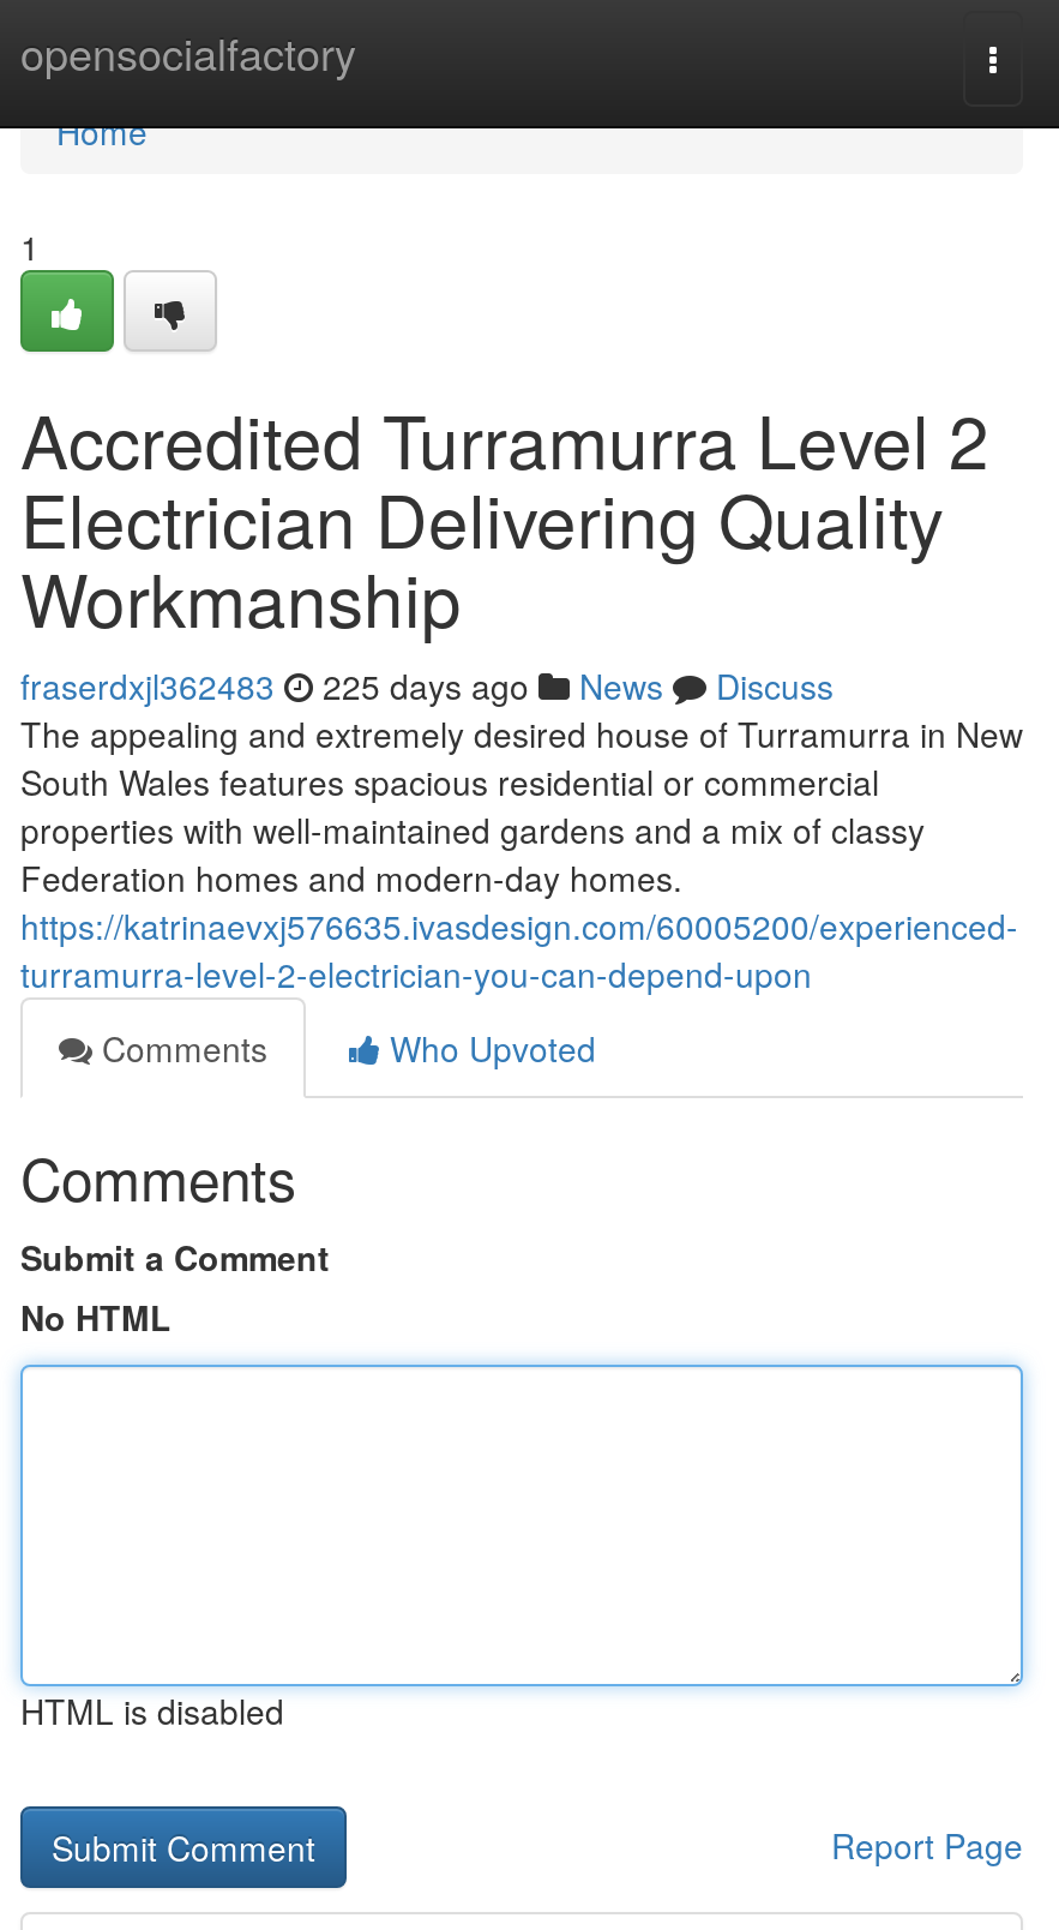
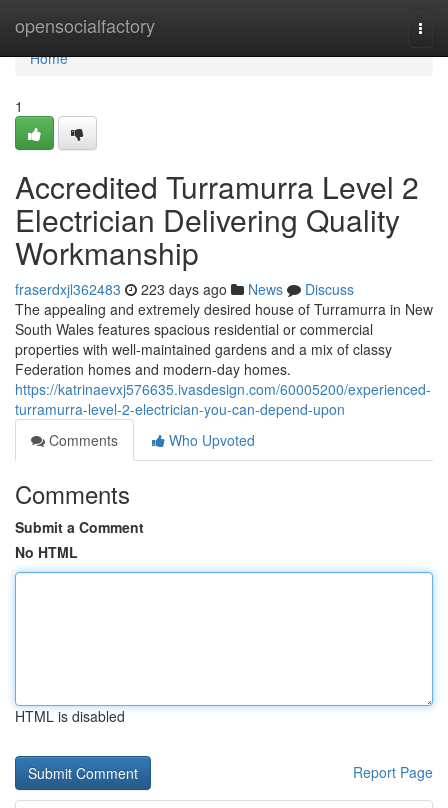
[20,661,834,709] fraserdxjl362483 225 days ago News Discuss -> [15,279,354,299] fraserdxjl362483 223 days ago News Discuss

